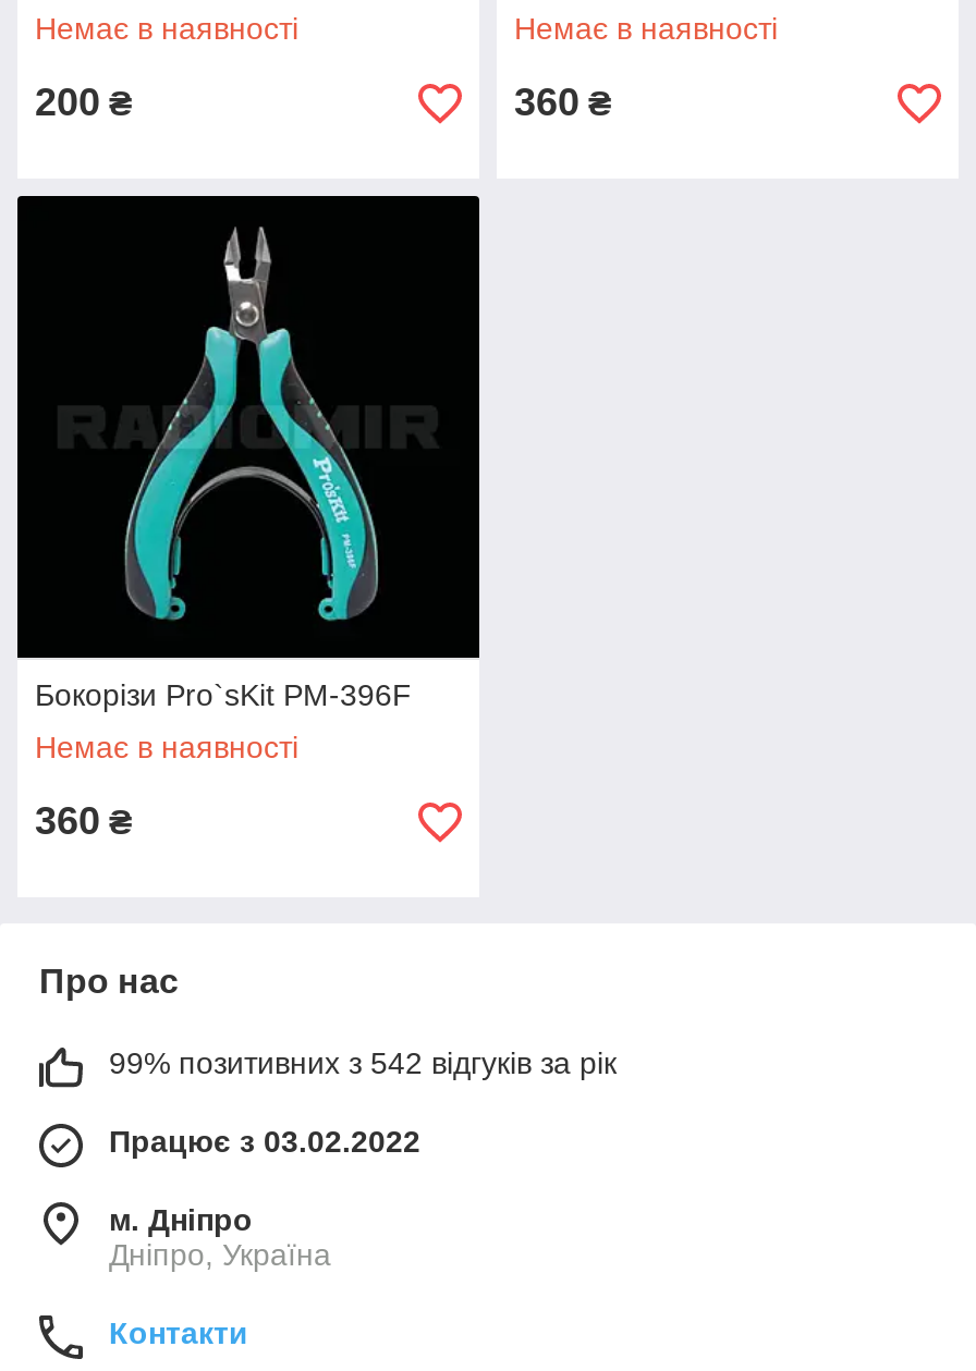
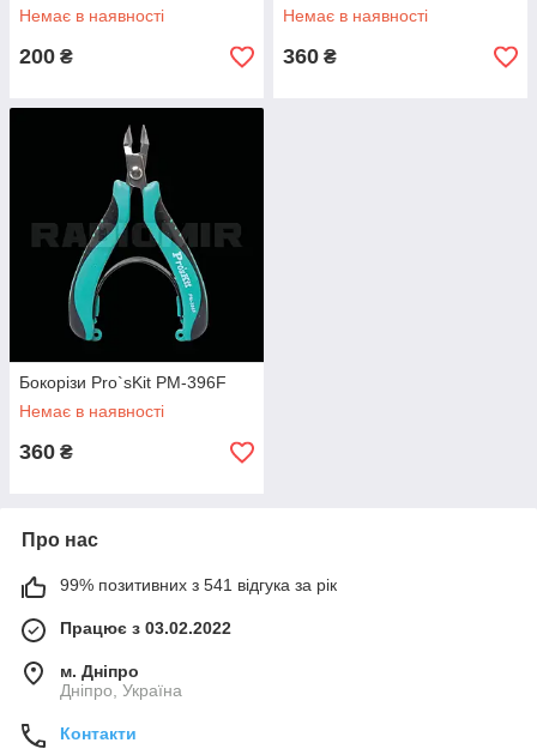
[109,1045,617,1080] 99% позитивних з 542 відгуків за рік -> [60,575,337,594] 99% позитивних з 541 відгука за рік

